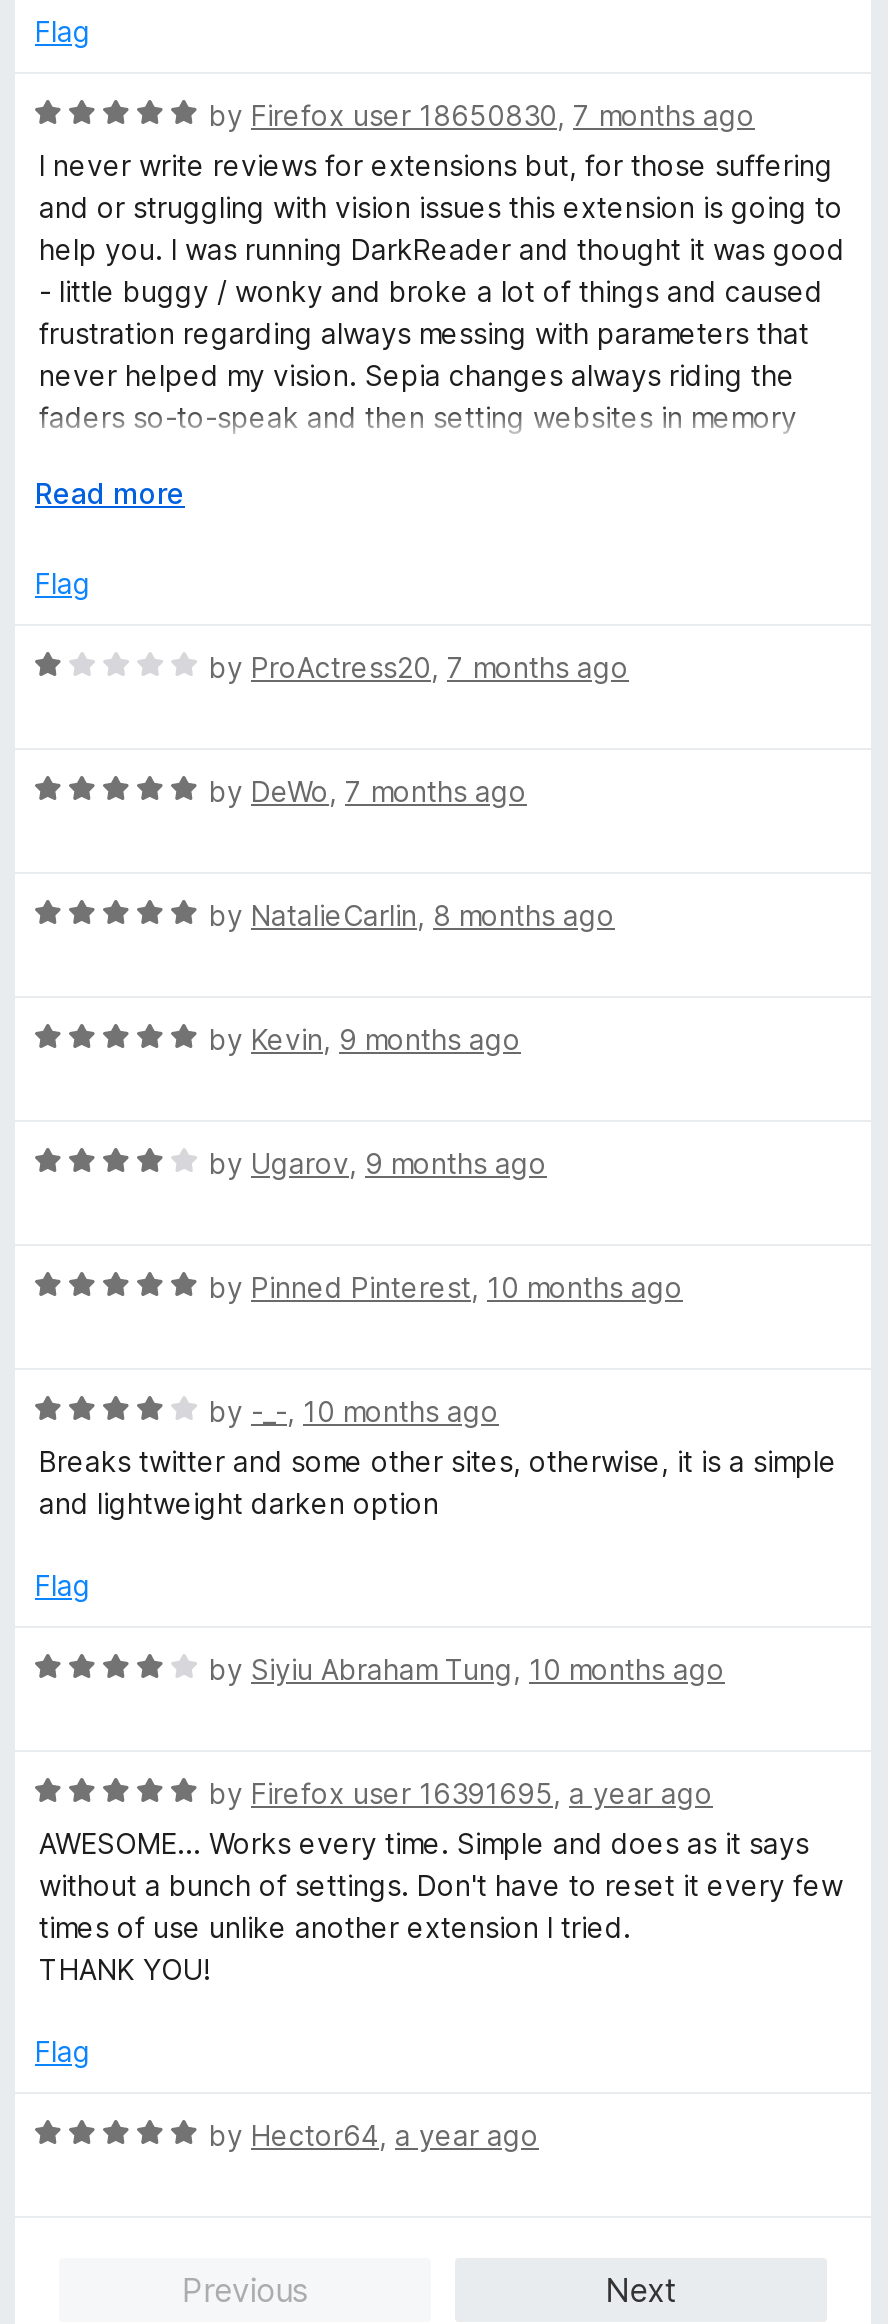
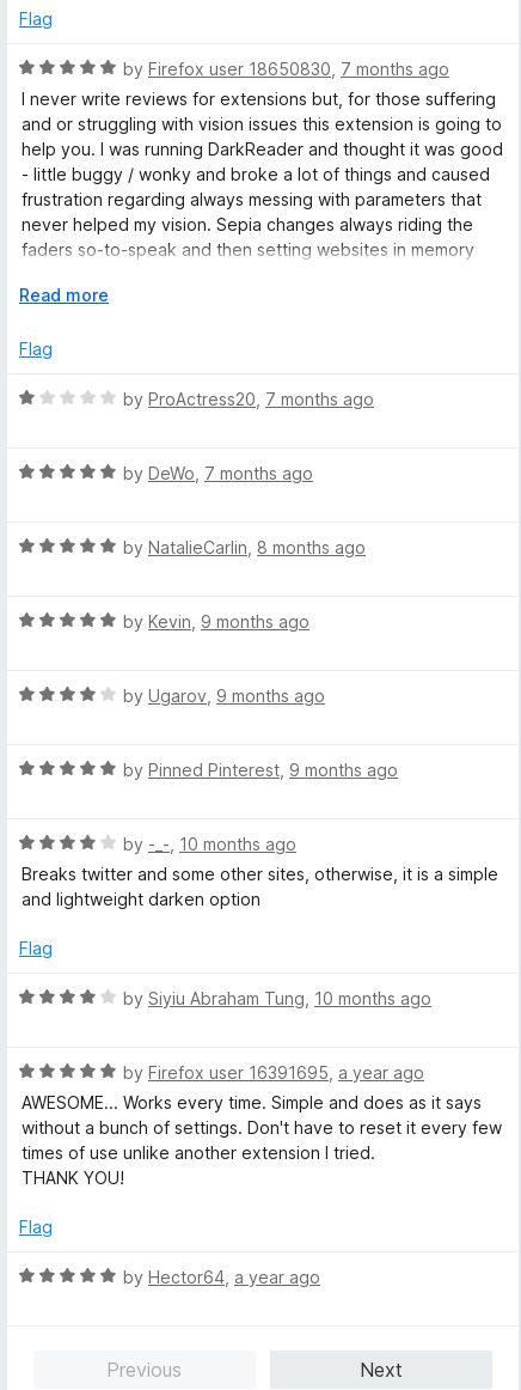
[209,1270,683,1304] by Pinned Pinterest, 10 months ago -> [123,760,398,780] by Pinned Pinterest, 9 months ago

